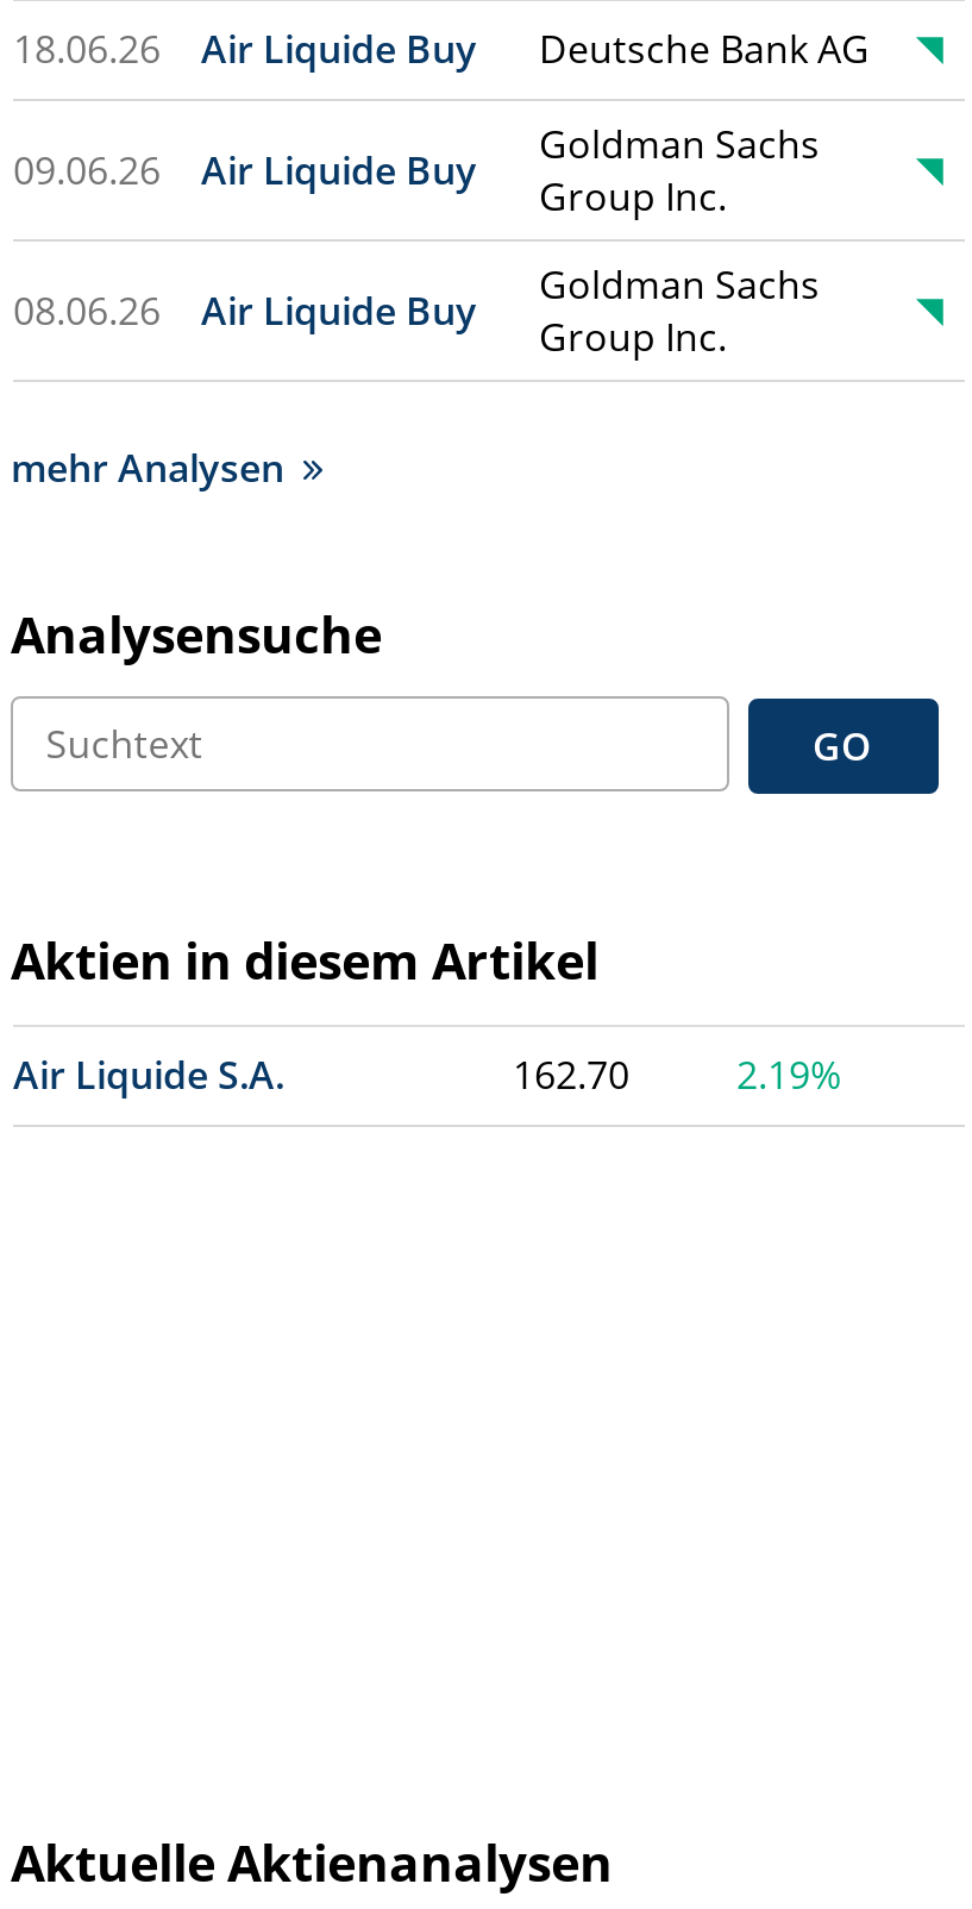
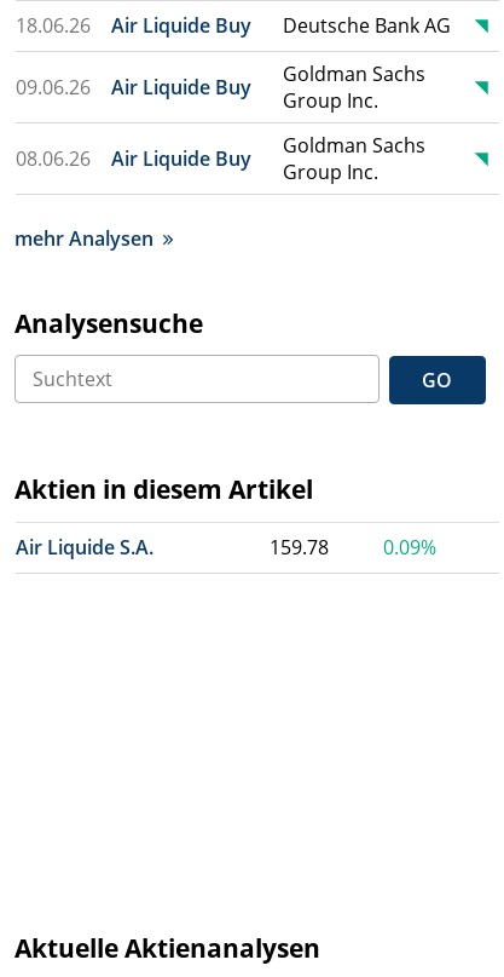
[513,1049,629,1102] 162.70 -> [270,534,329,560] 159.78
[736,1049,841,1102] 2.19% -> [383,534,436,560] 0.09%

